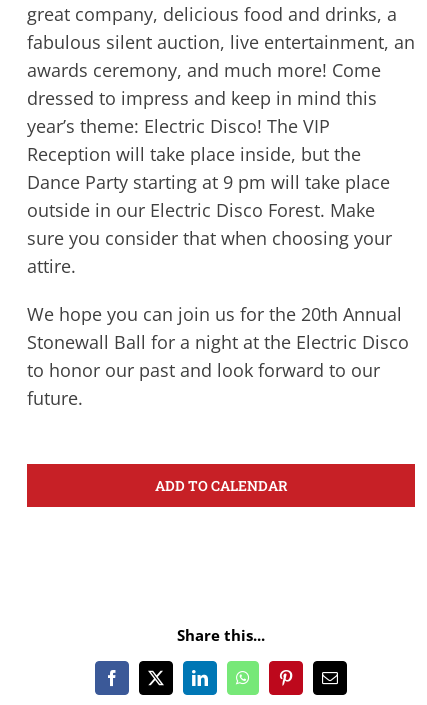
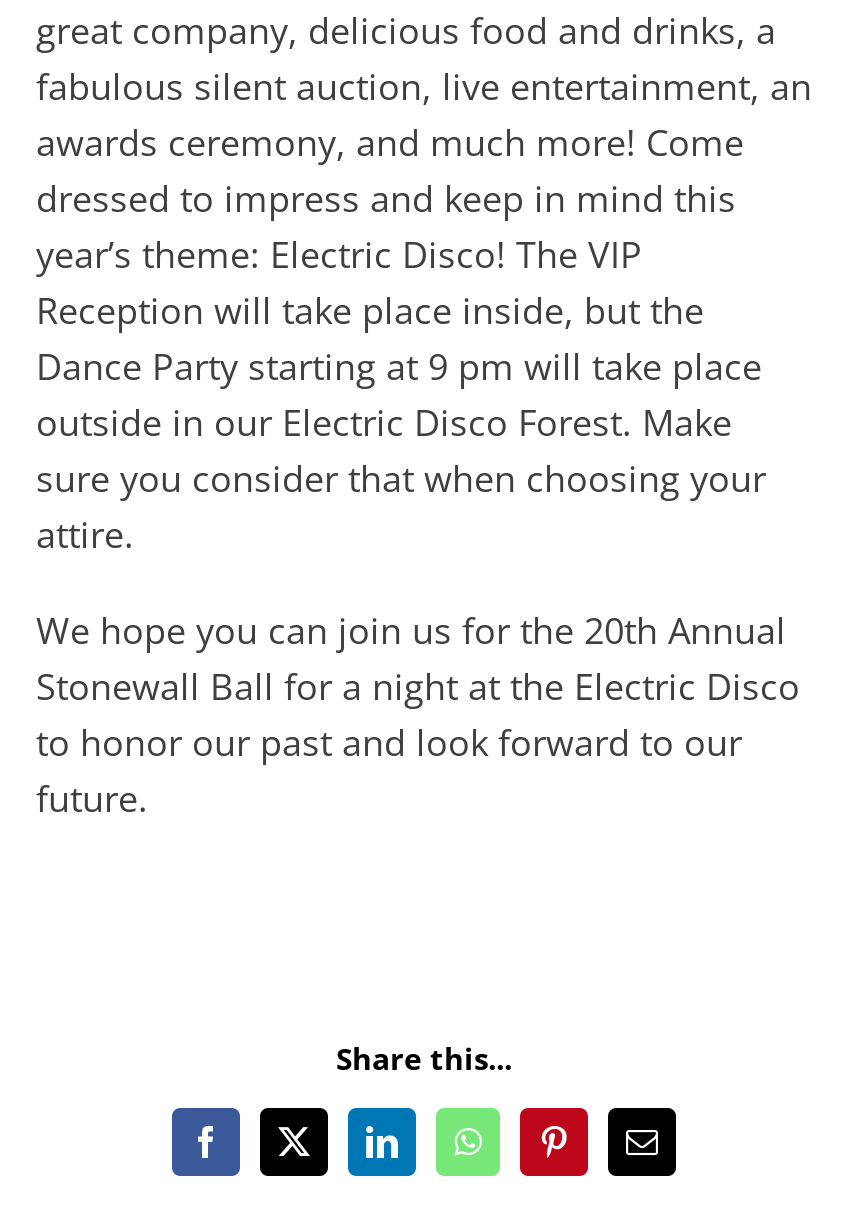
[154,476,287,495] ADD TO CALENDAR -> none

